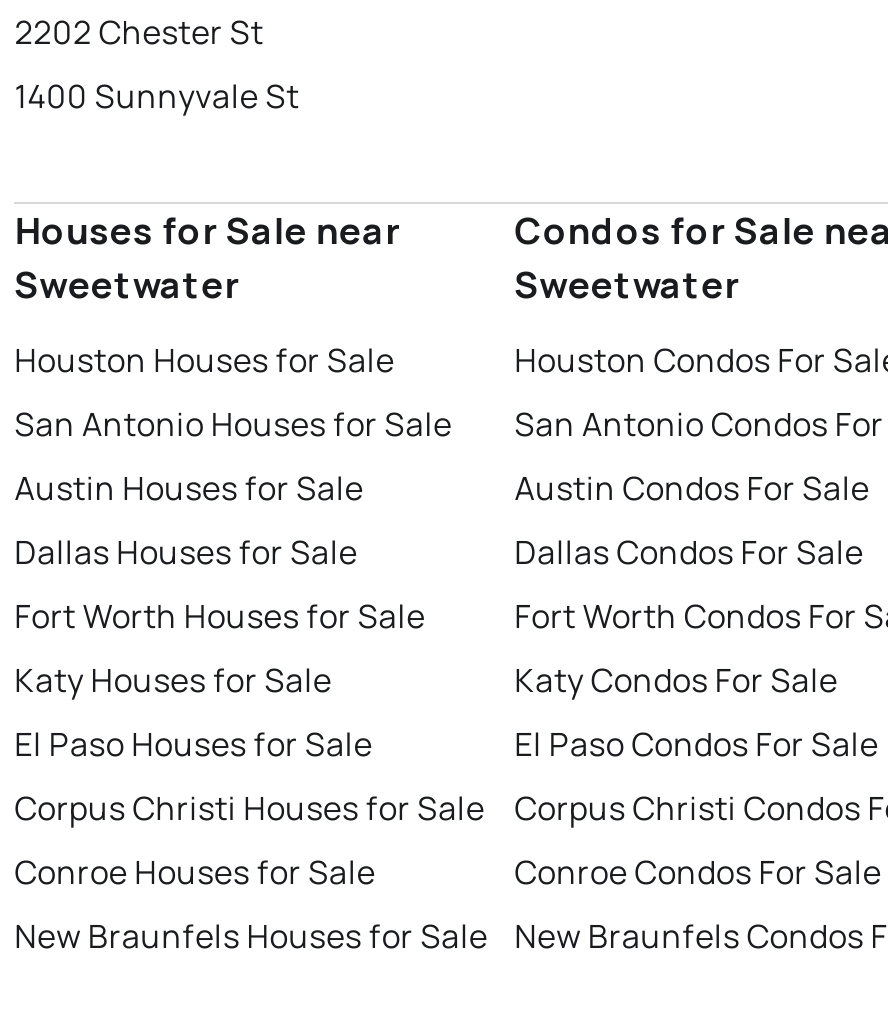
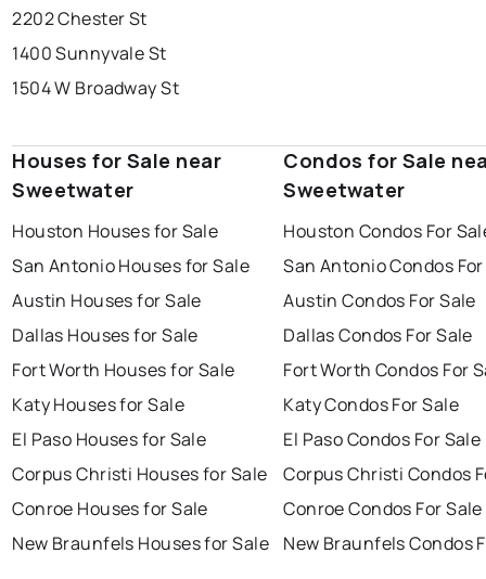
none -> [12,75,179,99] 1504 W Broadway St

